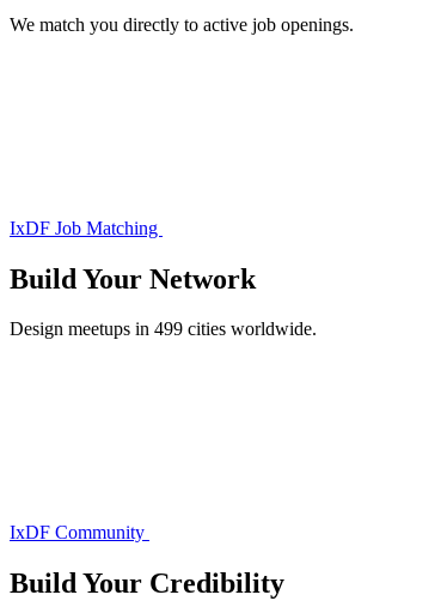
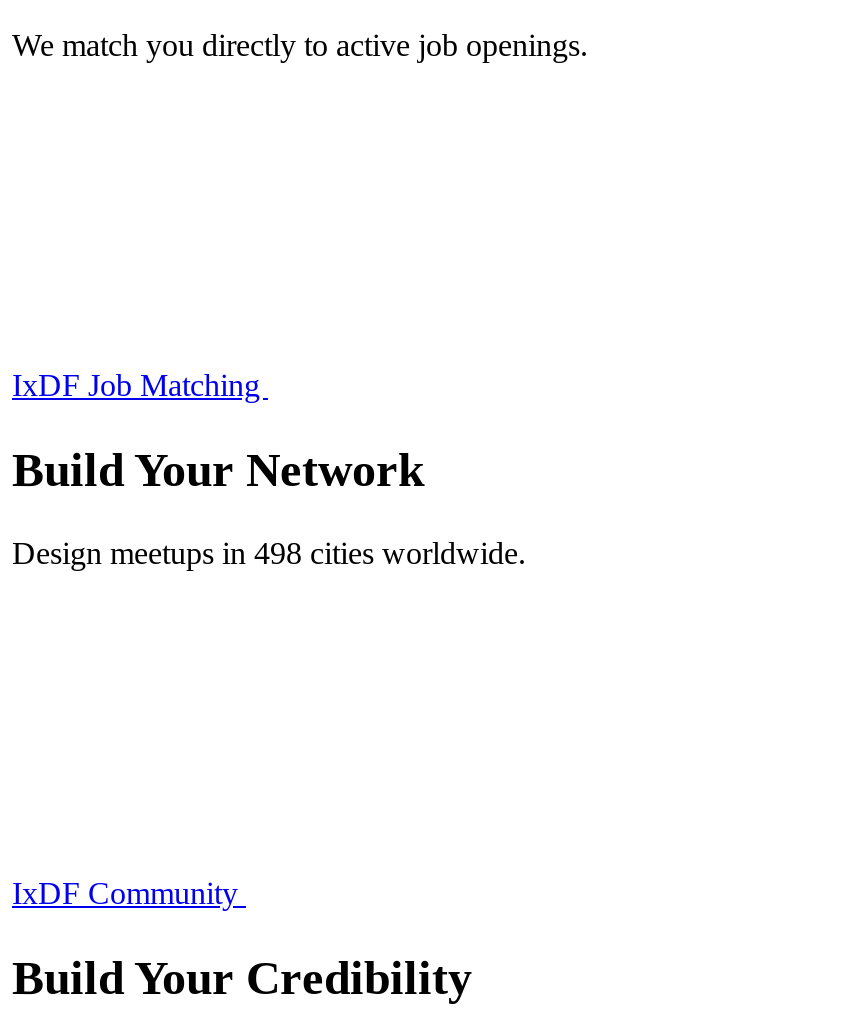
[10,319,317,339] Design meetups in 499 cities worldwide. -> [12,537,526,571] Design meetups in 498 cities worldwide.

